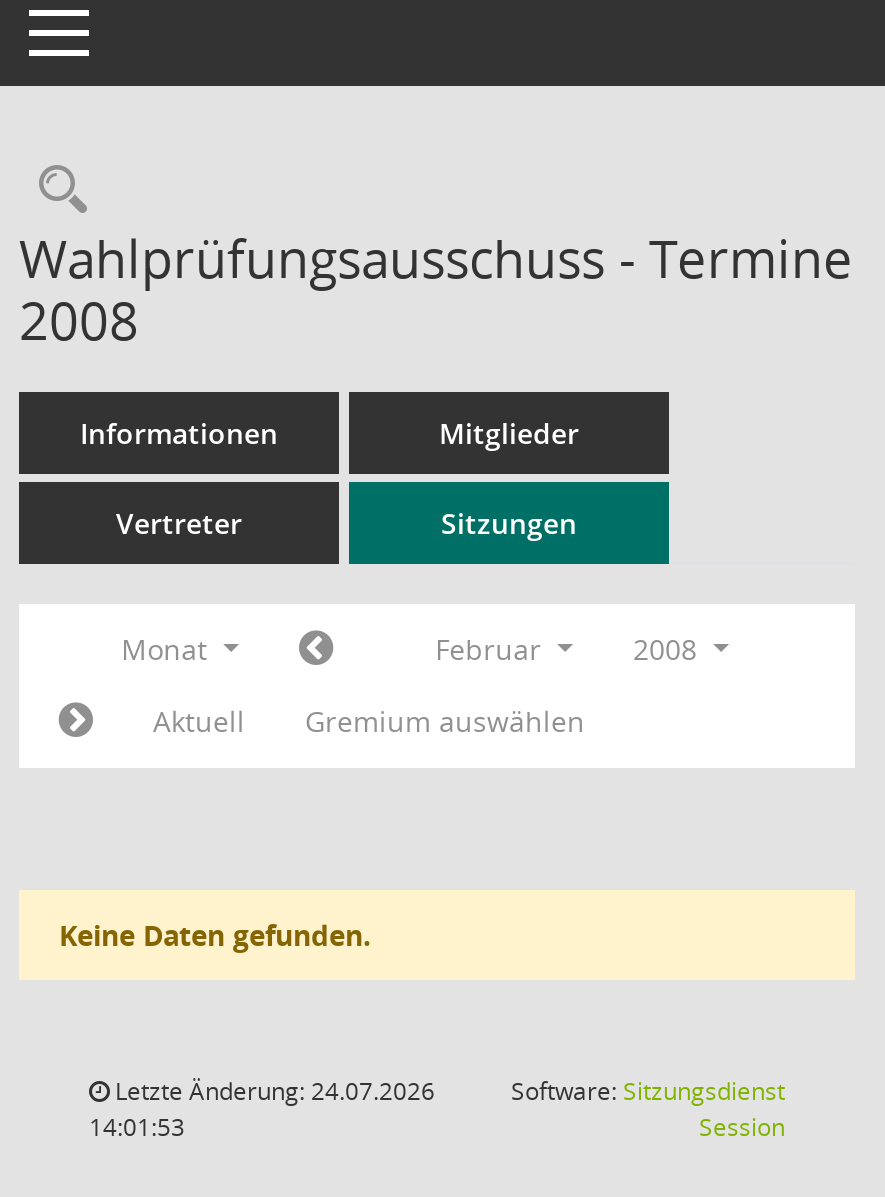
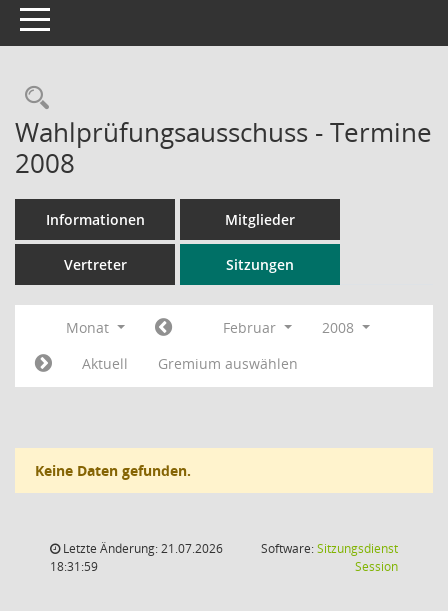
[109,1074,435,1108] Letzte Änderung: 24.07.2026 -> [60,540,223,557] Letzte Änderung: 21.07.2026
[89,1110,185,1144] 14:01:53 -> [50,558,98,575] 18:31:59

